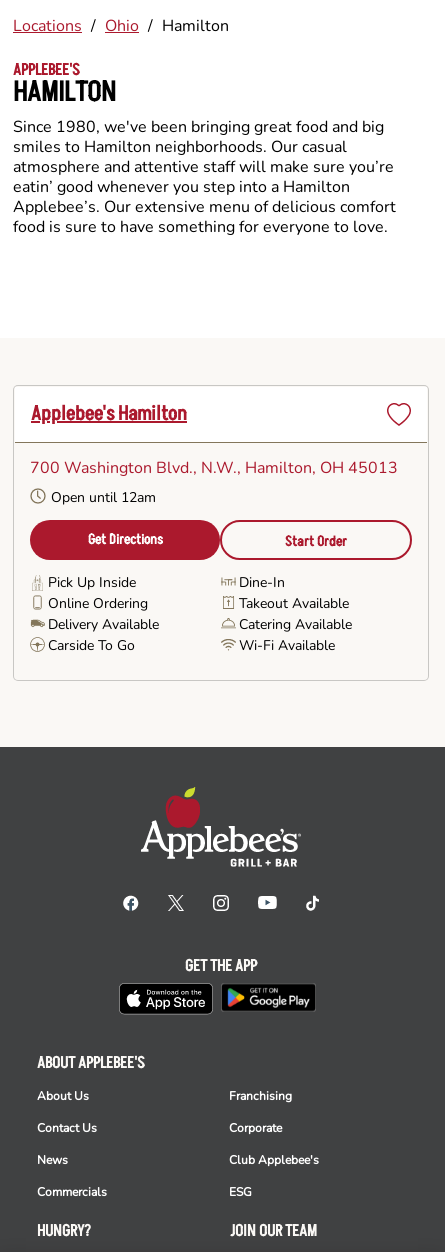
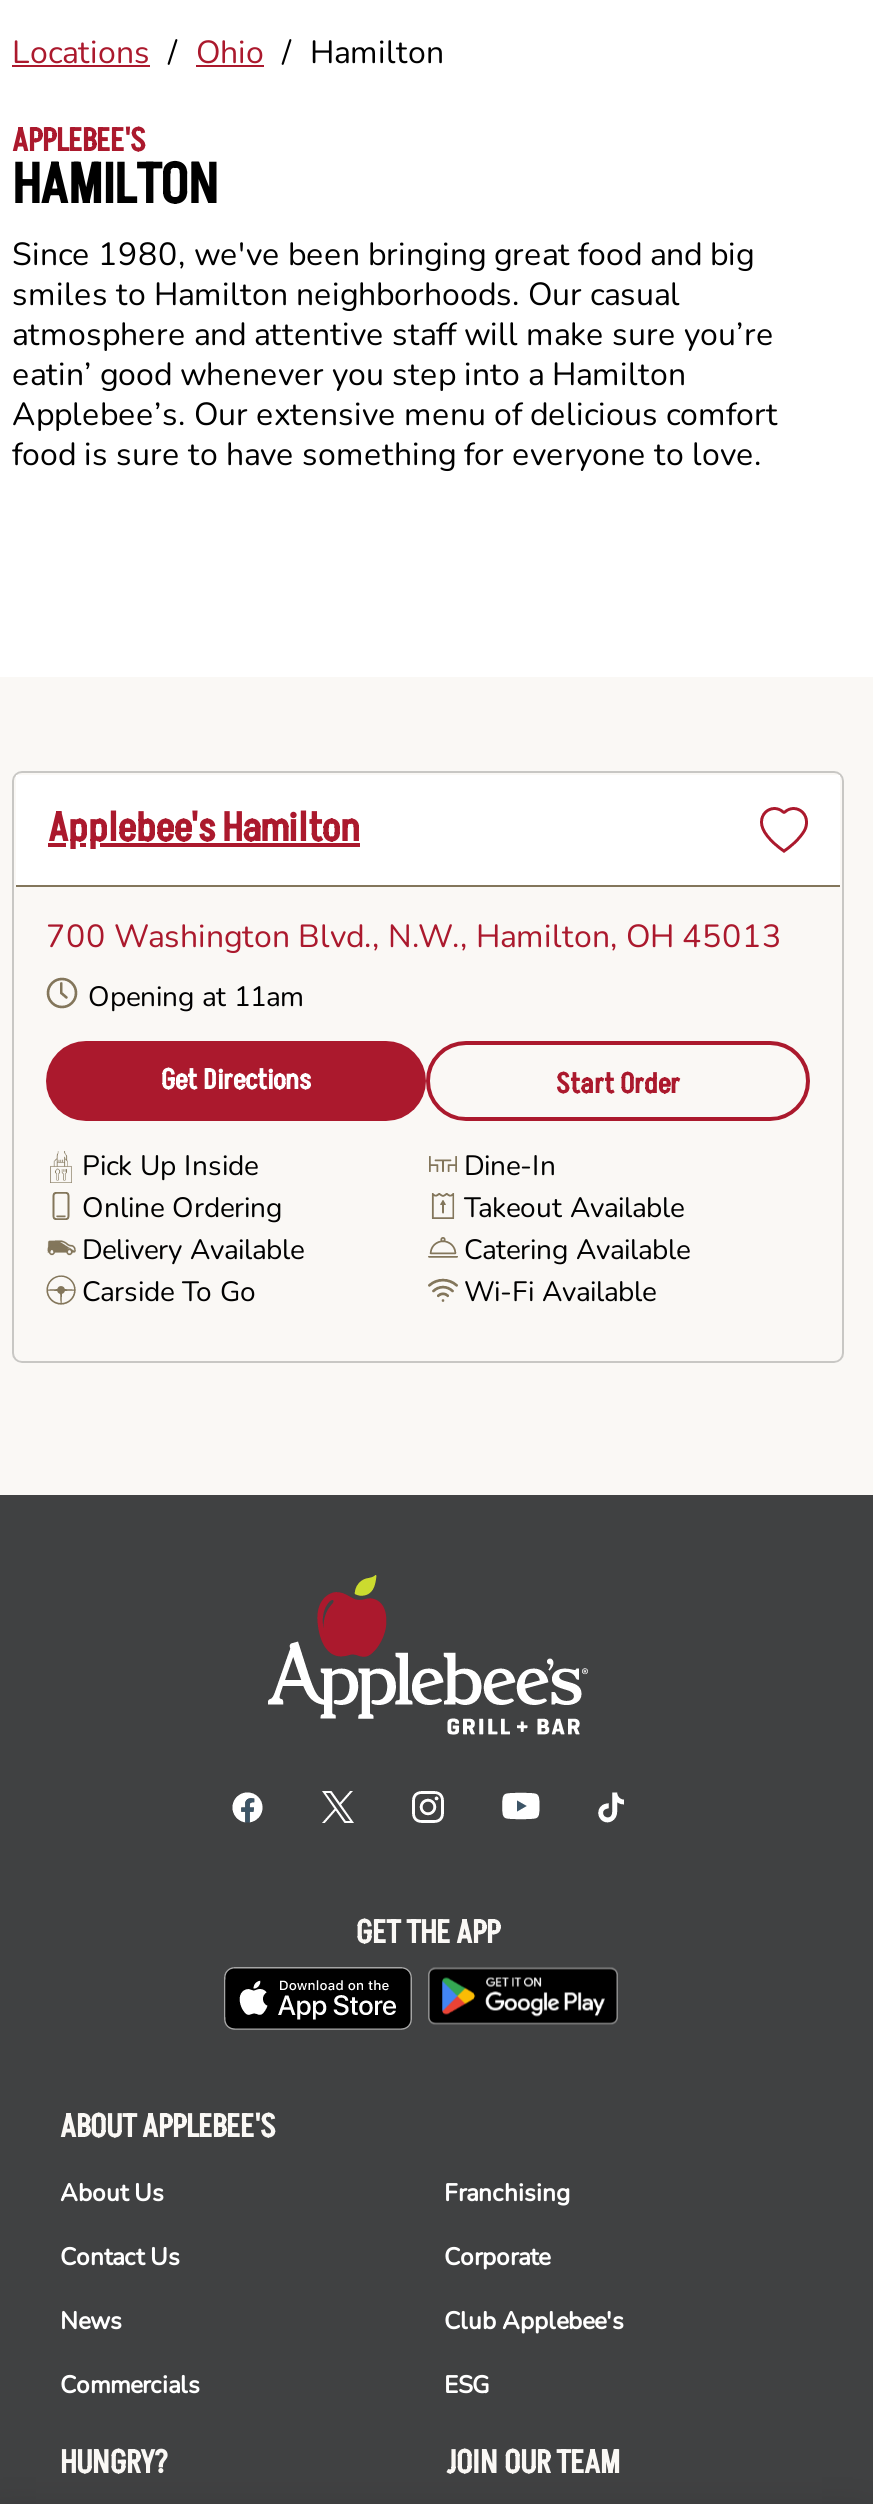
[51,488,156,507] Open until 12am -> [88,978,304,1016] Opening at 11am

